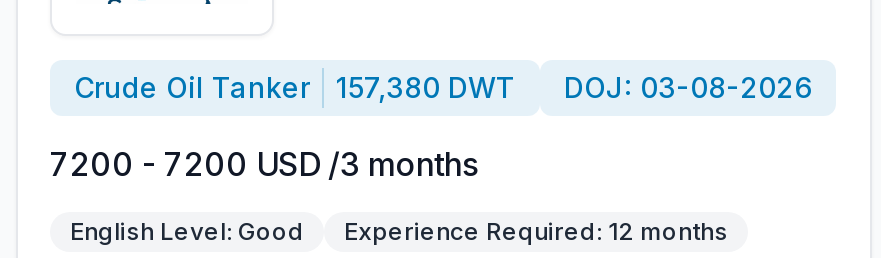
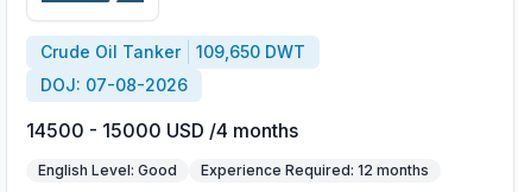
[336,70,516,104] 157,380 DWT -> [196,41,305,62] 109,650 DWT
[564,70,812,104] DOJ: 03-08-2026 -> [40,75,188,95] DOJ: 07-08-2026
[50,144,478,184] 7200 - 7200 USD /3 months -> [26,119,298,142] 14500 - 15000 USD /4 months

